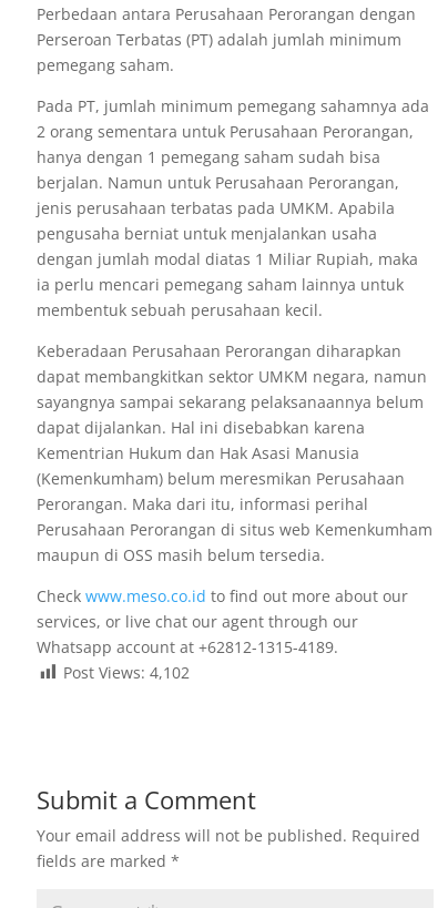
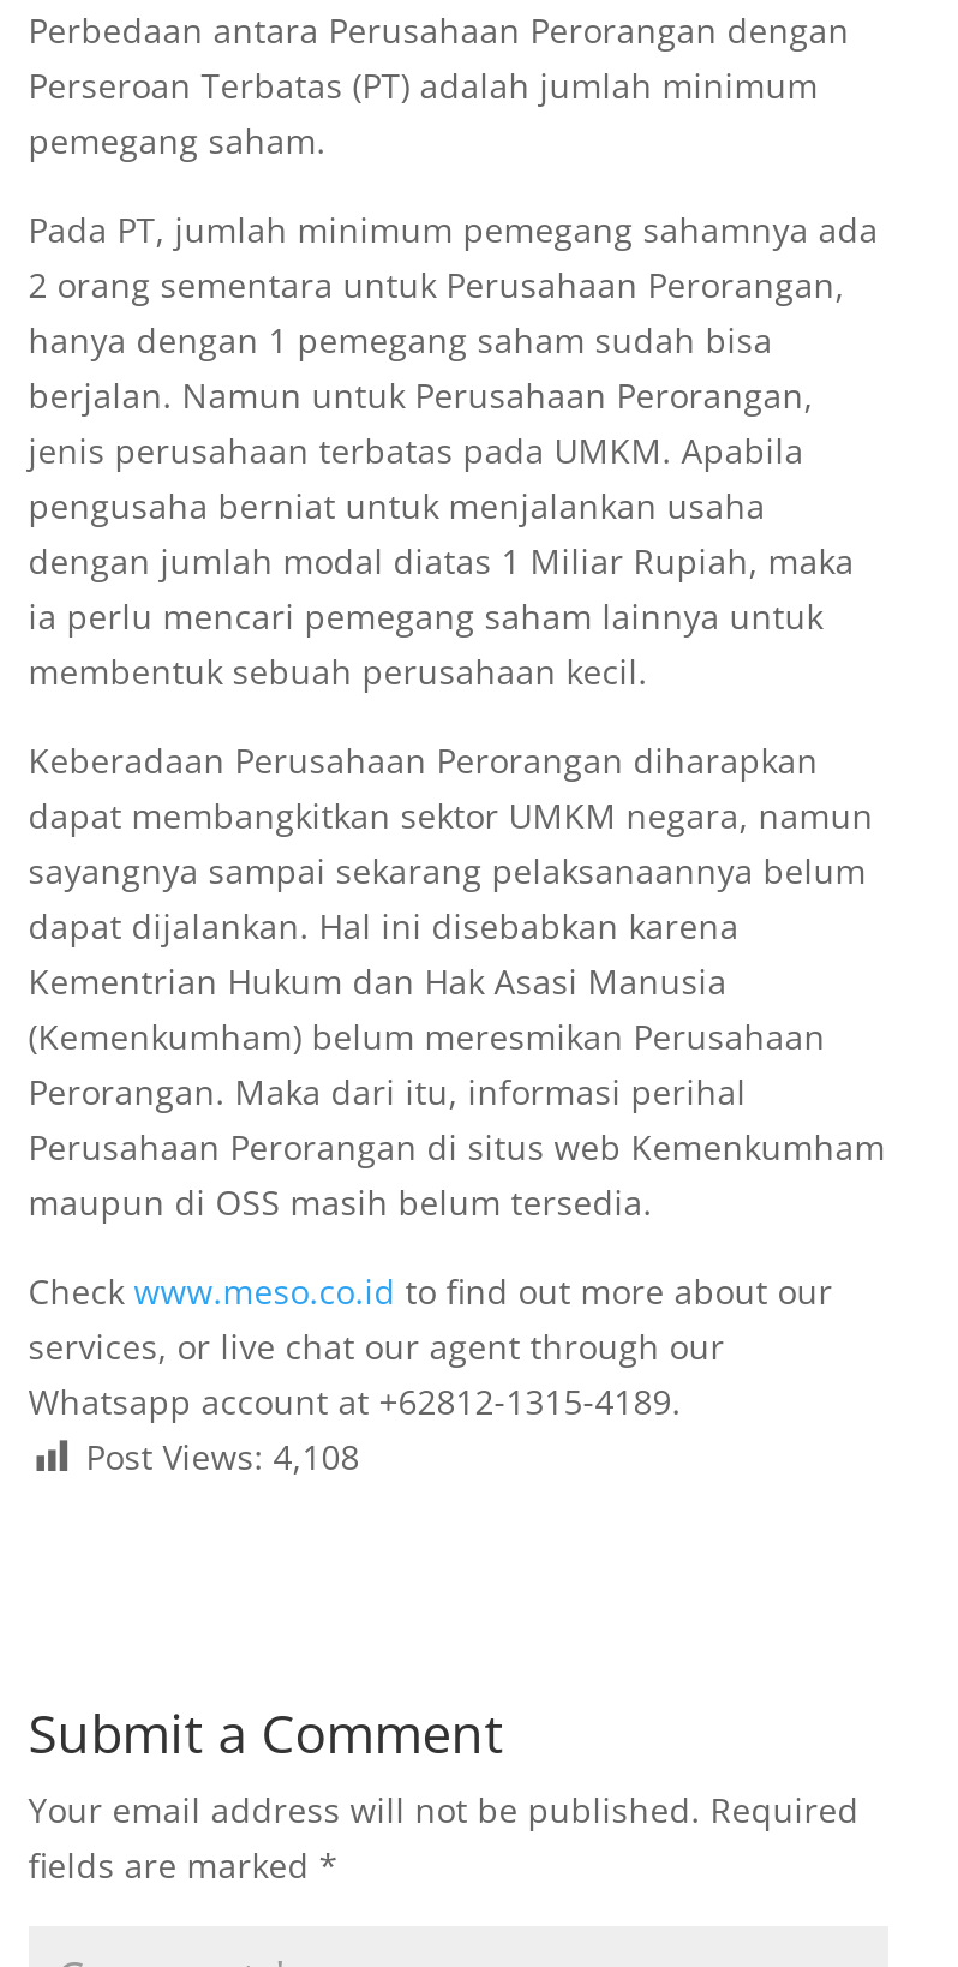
[63,662,189,683] Post Views: 4,102 -> [86,1434,360,1479] Post Views: 4,108

